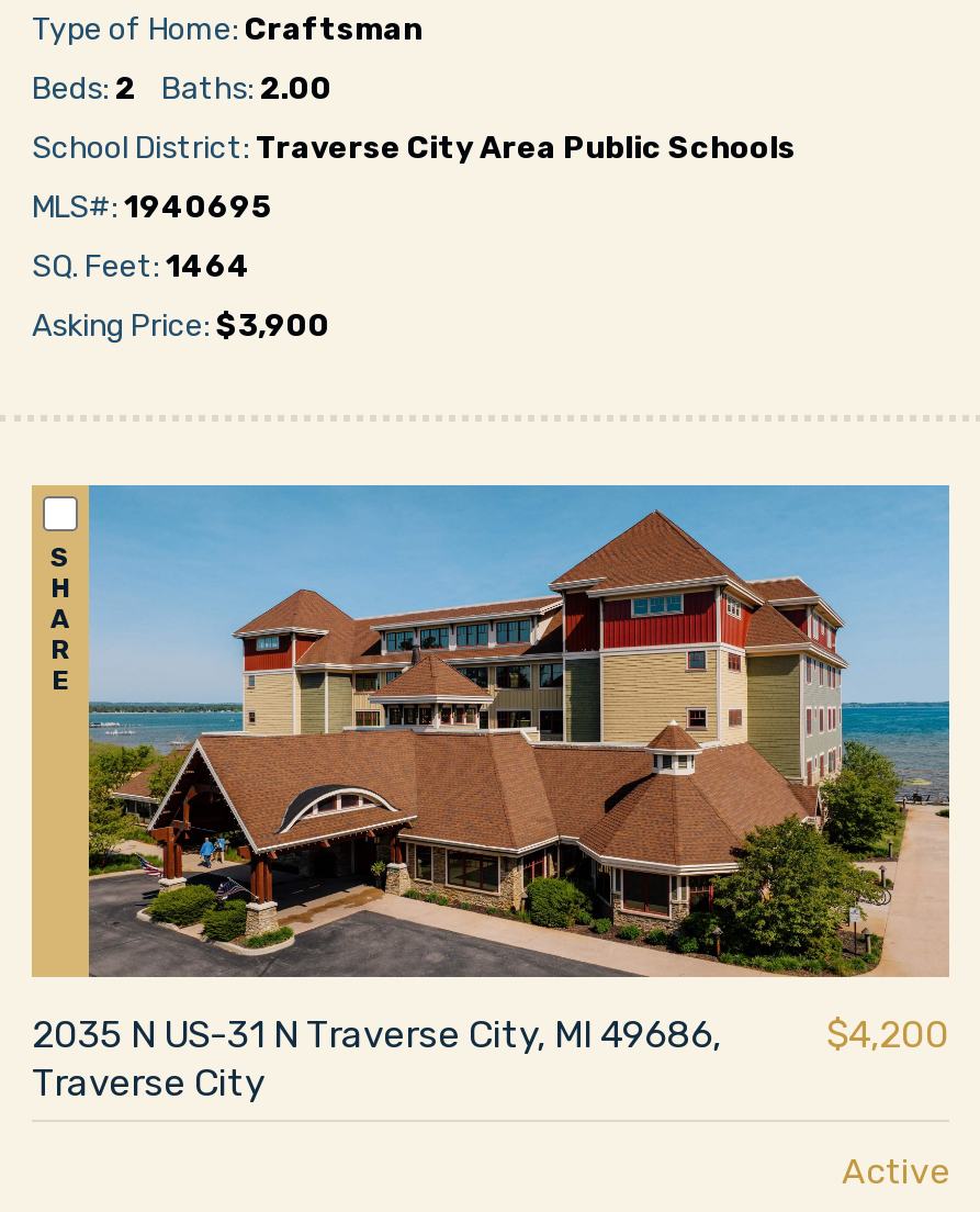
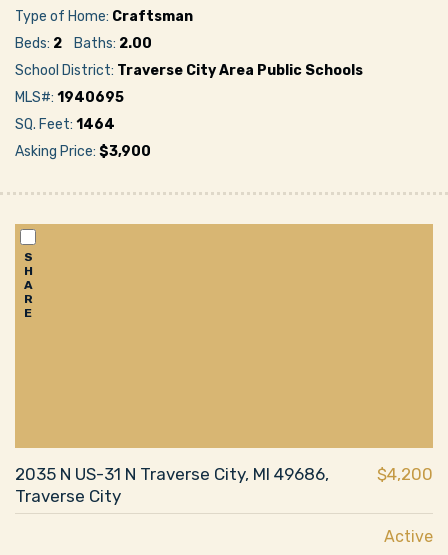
[87,483,951,979] [image] -> none

